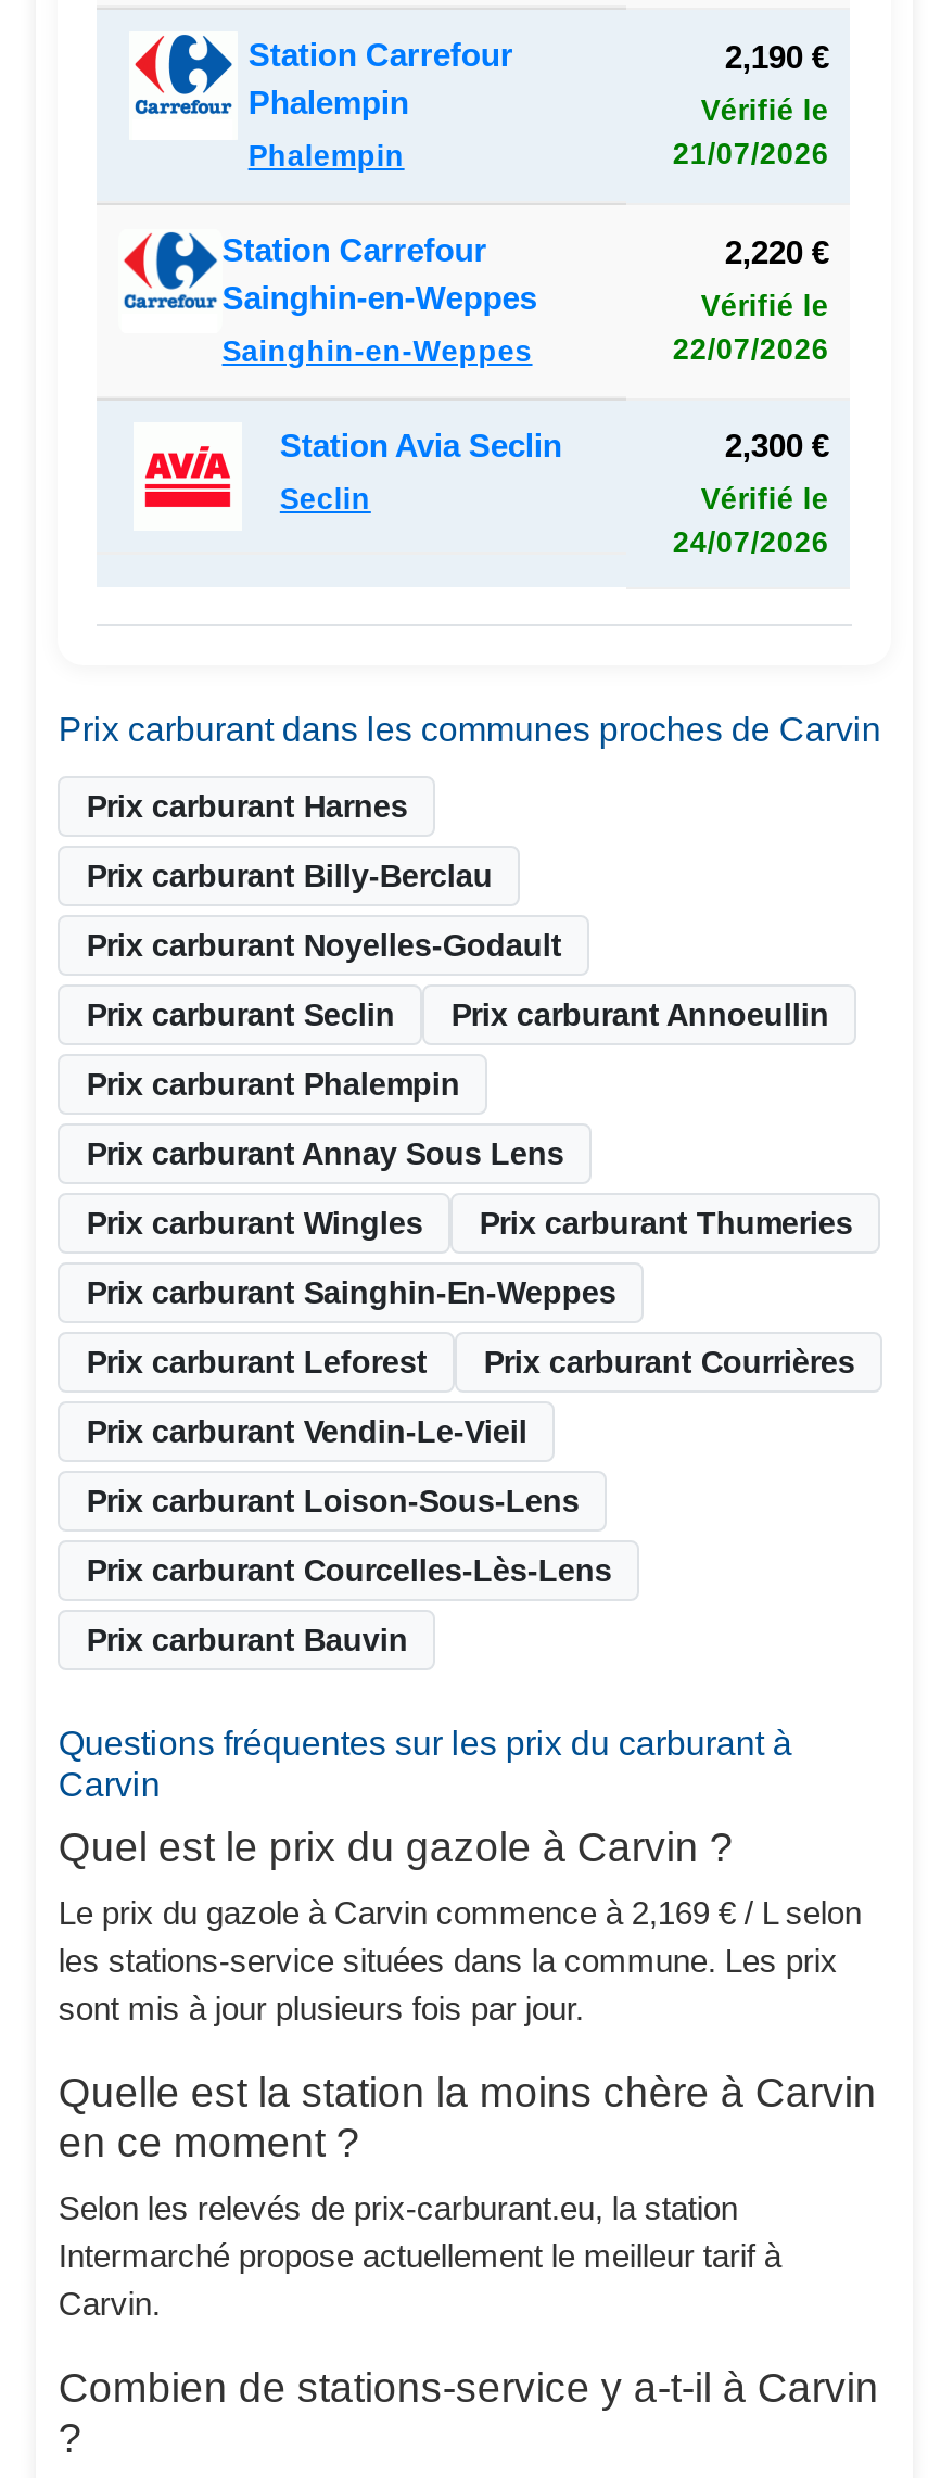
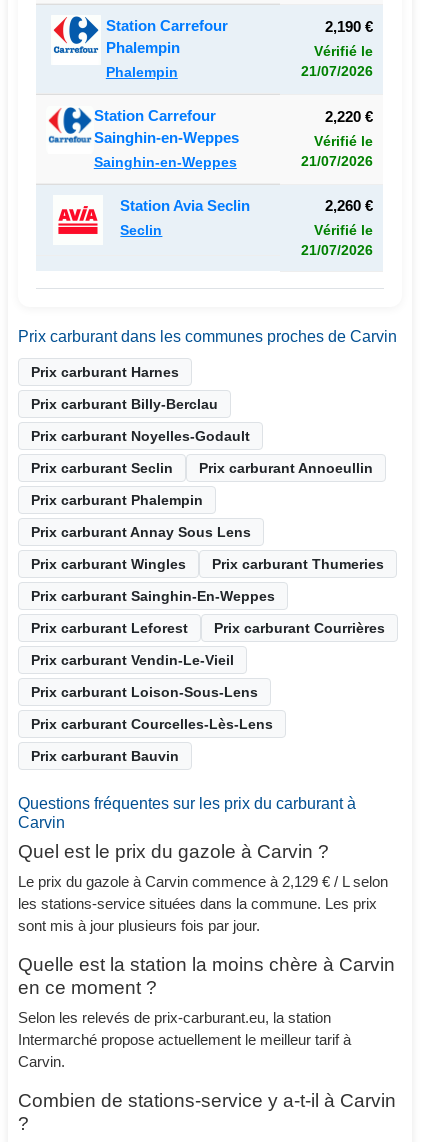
[673,333,829,366] 22/07/2026 -> [301,154,373,169] 21/07/2026
[725,427,829,463] 2,300 € -> [325,197,373,214] 2,260 €
[673,526,829,559] 24/07/2026 -> [301,243,373,258] 21/07/2026
[58,1894,862,1931] Le prix du gazole à Carvin commence à 2,169 € / L selon -> [18,873,388,890] Le prix du gazole à Carvin commence à 2,129 € / L selon

